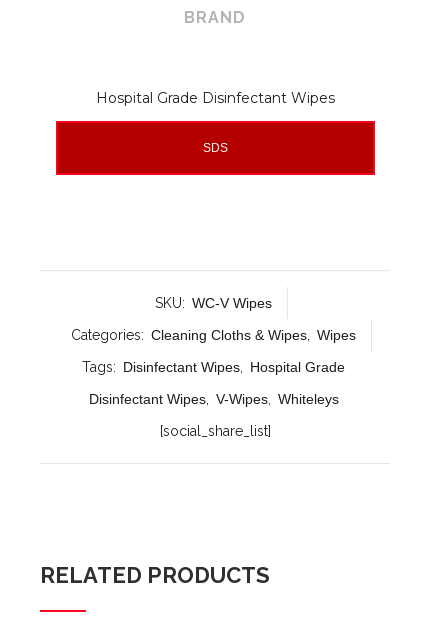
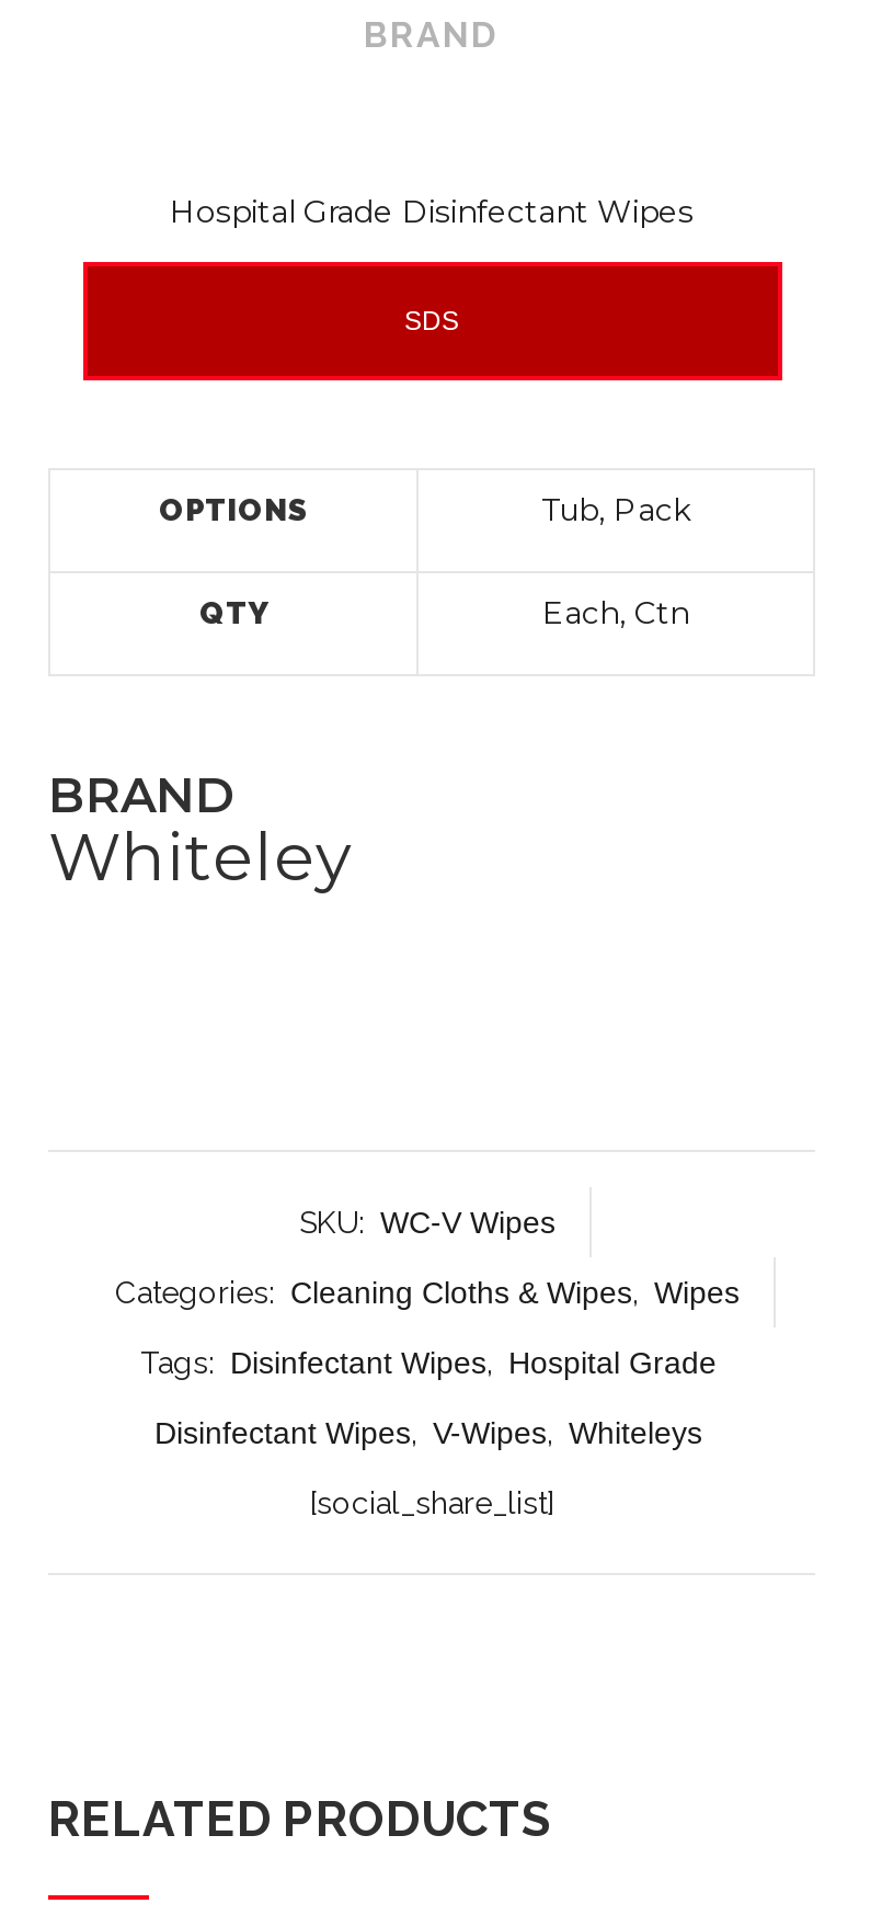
none -> [48,491,690,899] OPTIONS | Tub, Pack | QTY | Each, Ctn | BRAND | Whiteley

